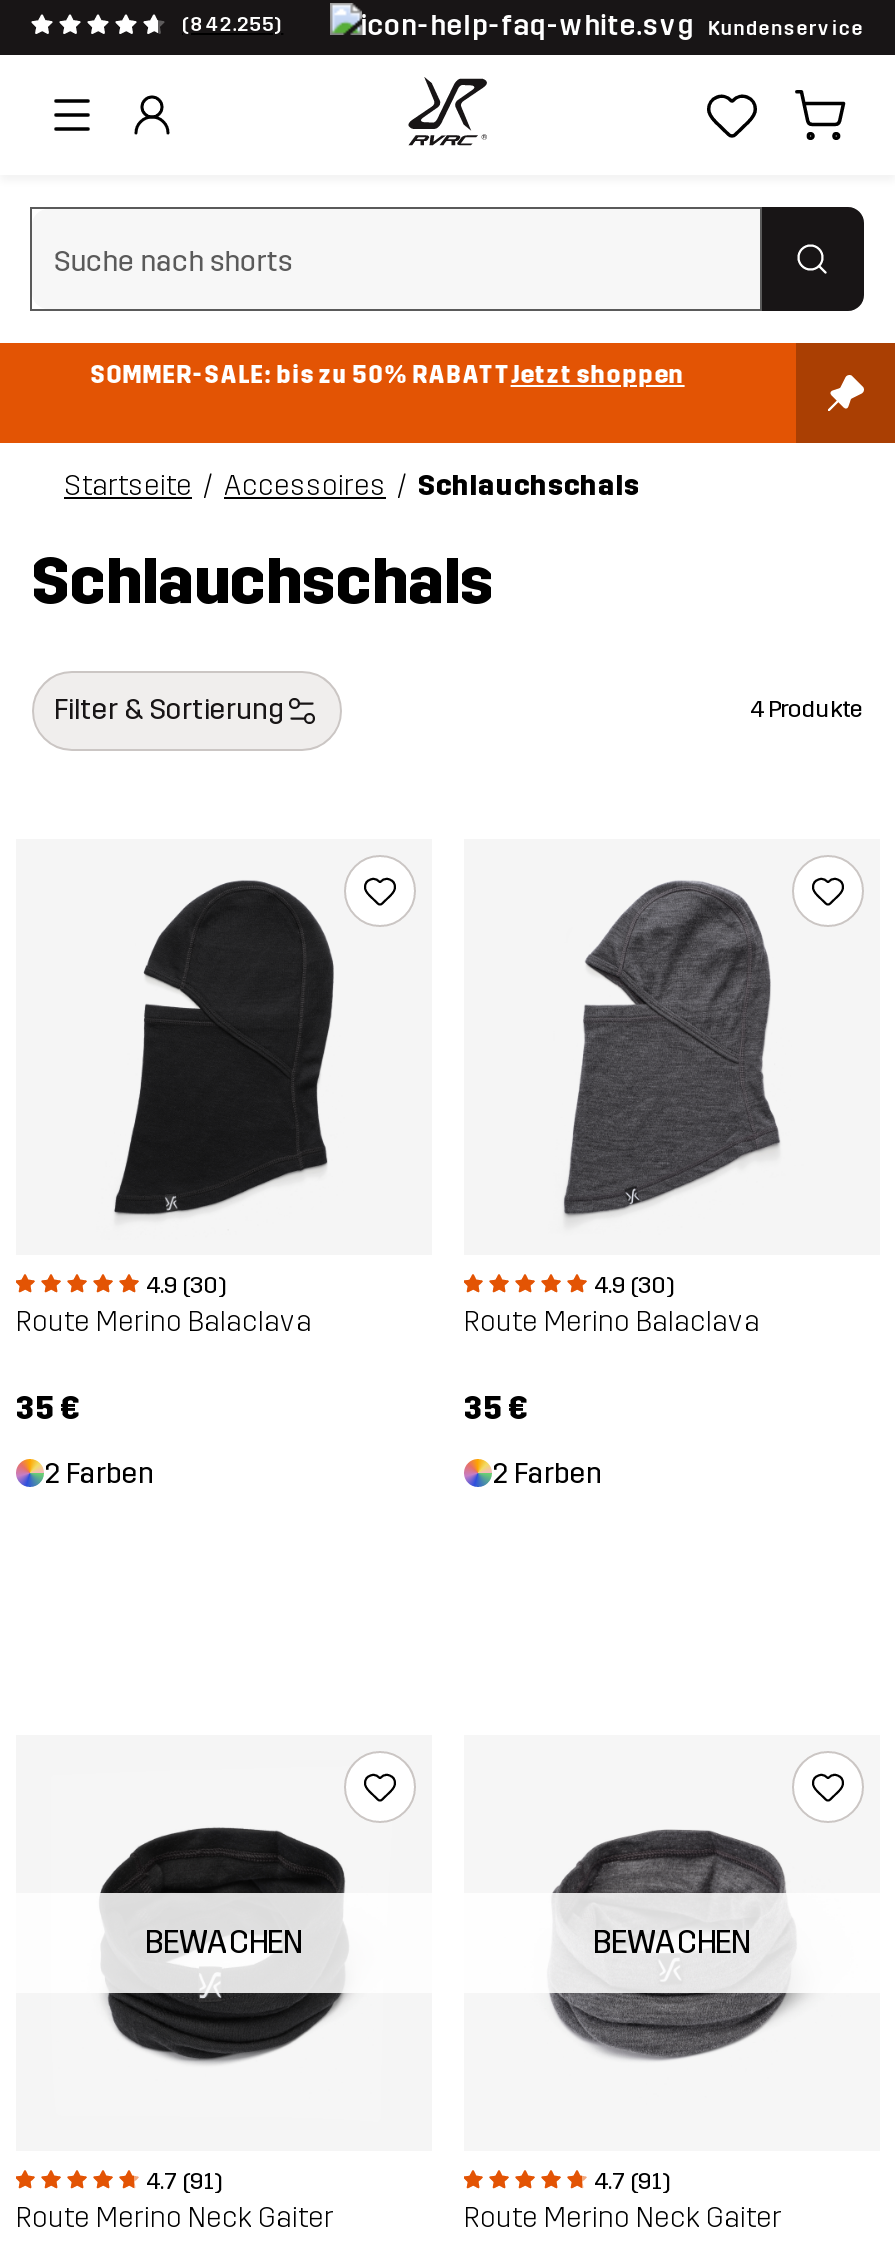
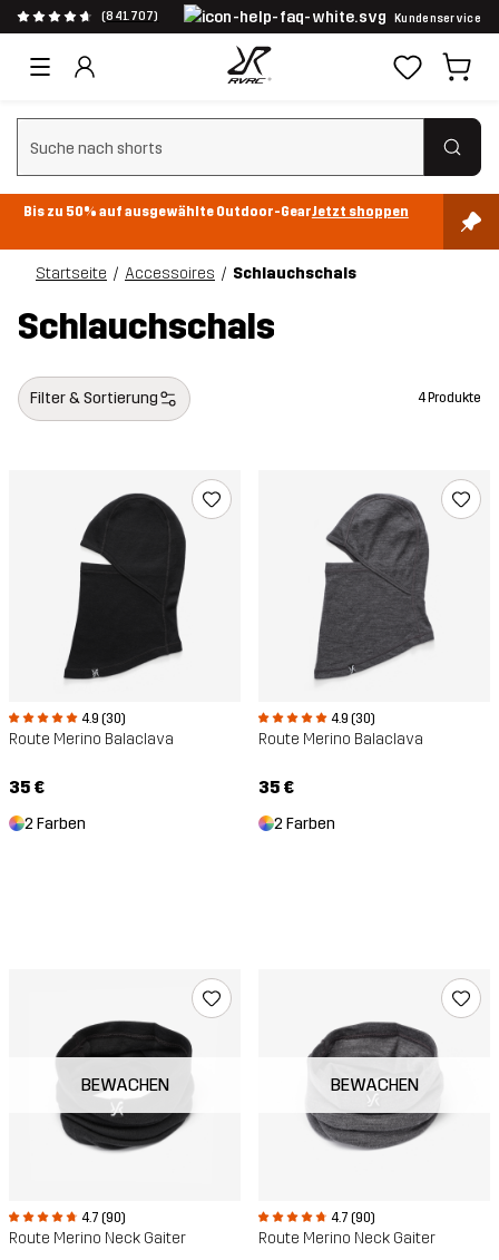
[182,13,283,37] (842.255) -> [101,10,159,23] (841.707)
[91,360,685,388] SOMMER-SALE: bis zu 50% RABATTJetzt shoppen -> [23,203,409,219] Bis zu 50% auf ausgewählte Outdoor-GearJetzt shoppen
[146,2167,222,2195] 4.7 (91) -> [81,1210,126,1225] 4.7 (90)
[594,2167,670,2195] 4.7 (91) -> [331,1210,375,1225] 4.7 (90)

